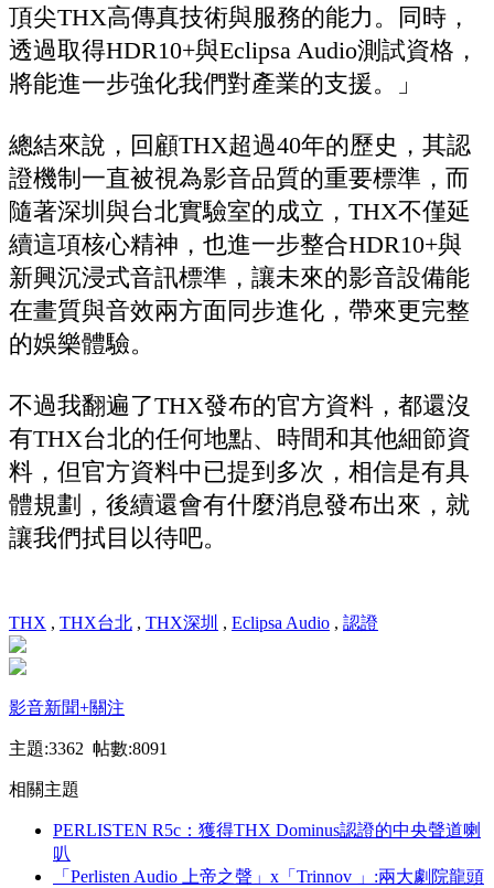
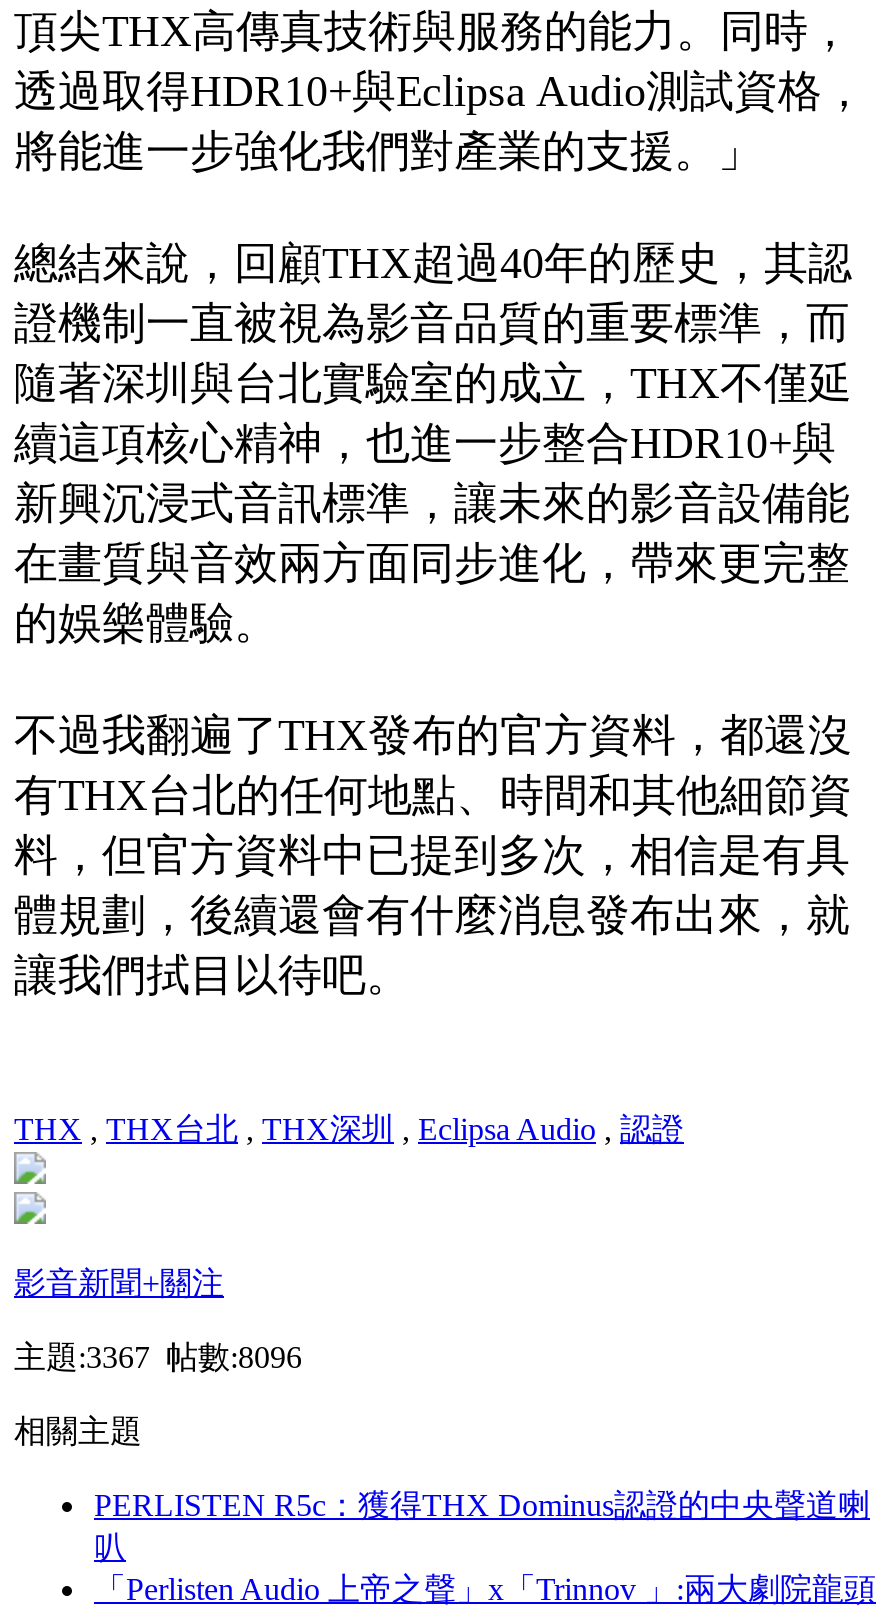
[9,739,168,758] 主題:3362 帖數:8091 -> [14,1340,302,1374] 主題:3367 帖數:8096

